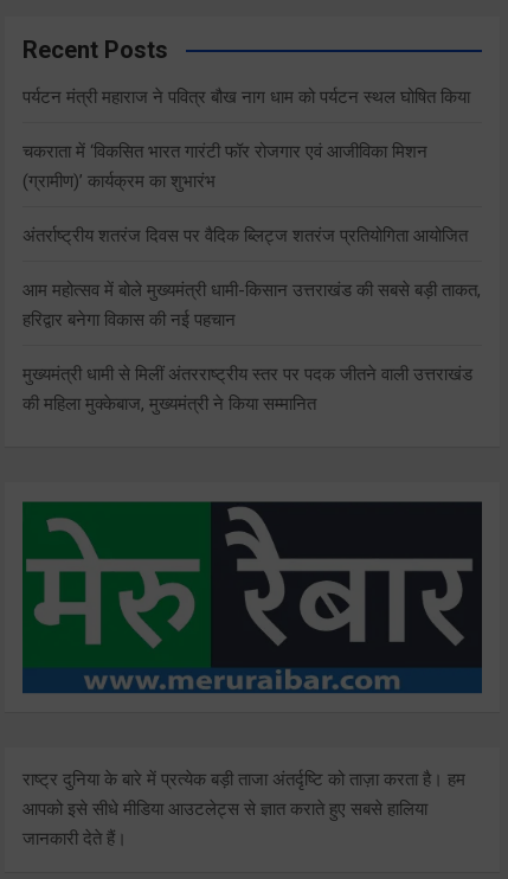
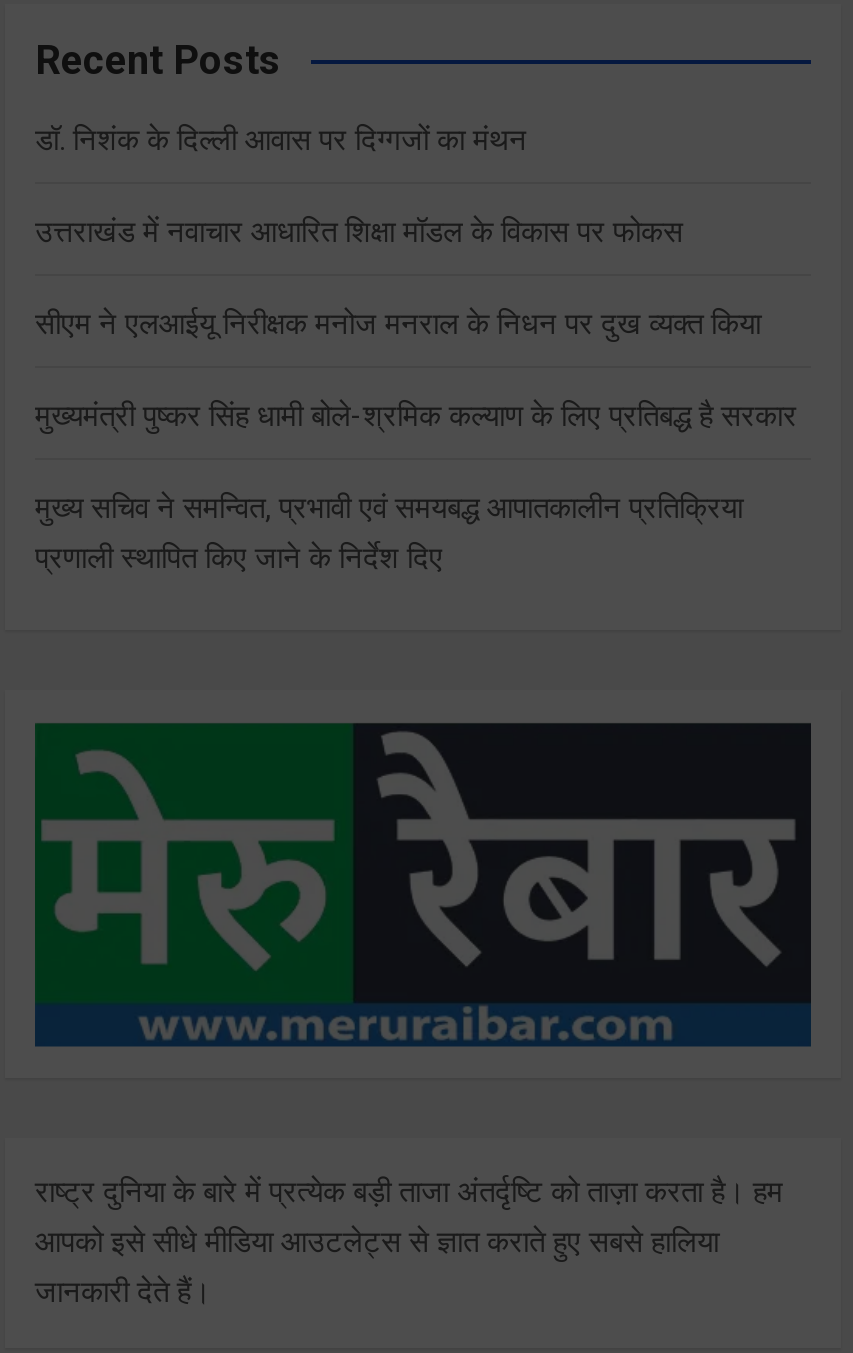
[22,86,470,108] पर्यटन मंत्री महाराज ने पवित्र बौख नाग धाम को पर्यटन स्थल घोषित किया -> [35,122,527,158] डॉ. निशंक के दिल्ली आवास पर दिग्गजों का मंथन
[22,141,427,192] चकराता में ‘विकसित भारत गारंटी फॉर रोजगार एवं आजीविका मिशन | (ग्रामीण)’ कार्यक्रम का शुभारंभ -> [35,214,683,250] उत्तराखंड में नवाचार आधारित शिक्षा मॉडल के विकास पर फोकस
[22,225,468,246] अंतर्राष्ट्रीय शतरंज दिवस पर वैदिक ब्लिट्ज शतरंज प्रतियोगिता आयोजित -> [35,306,761,342] सीएम ने एलआईयू निरीक्षक मनोज मनराल के निधन पर दुख व्यक्त किया
[22,280,481,331] आम महोत्सव में बोले मुख्यमंत्री धामी-किसान उत्तराखंड की सबसे बड़ी ताकत, | हरिद्वार बनेगा विकास की नई पहचान -> [35,398,797,434] मुख्यमंत्री पुष्कर सिंह धामी बोले-श्रमिक कल्याण के लिए प्रतिबद्ध है सरकार
[22,364,472,415] मुख्यमंत्री धामी से मिलीं अंतरराष्ट्रीय स्तर पर पदक जीतने वाली उत्तराखंड | की महिला मुक्केबाज, मुख्यमंत्री ने किया सम्मानित -> [35,490,743,576] मुख्य सचिव ने समन्वित, प्रभावी एवं समयबद्ध आपातकालीन प्रतिक्रिया | प्रणाली स्थापित किए जाने के निर्देश दिए

